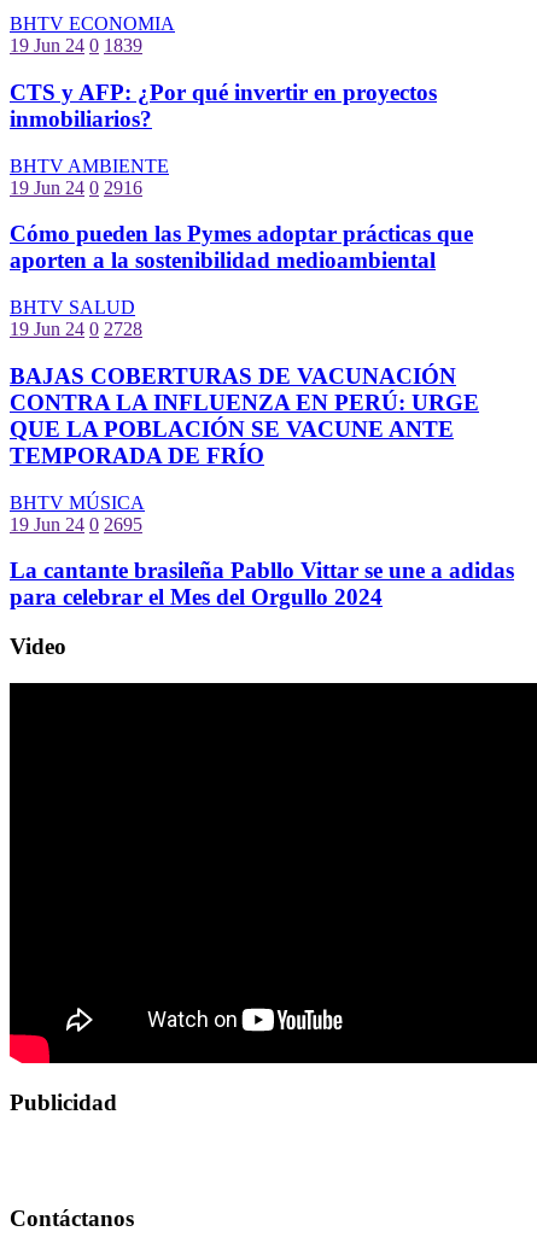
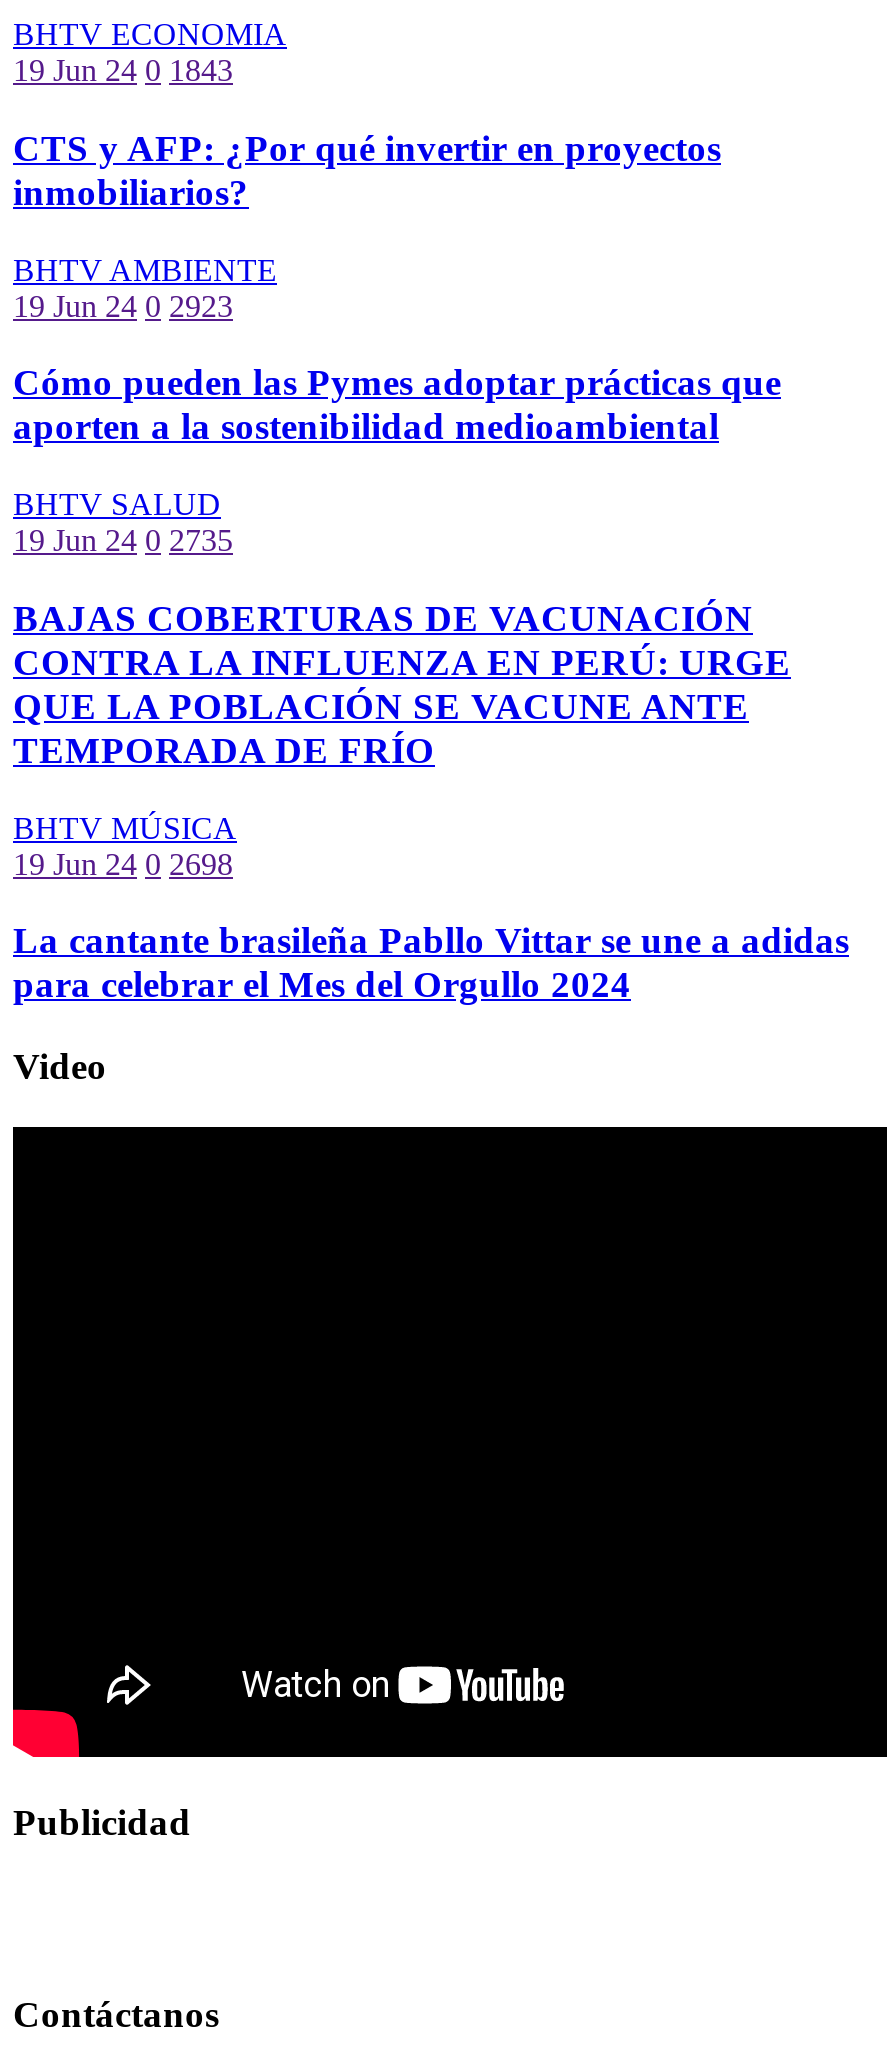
[10,35,142,56] 19 Jun 24 0 1839 -> [13,53,233,87] 19 Jun 24 0 1843
[10,177,142,197] 19 Jun 24 0 2916 -> [13,288,233,322] 19 Jun 24 0 2923
[10,319,142,339] 19 Jun 24 0 2728 -> [13,523,233,557] 19 Jun 24 0 2735
[10,513,142,534] 19 Jun 24 0 2695 -> [13,846,233,880] 19 Jun 24 0 2698

